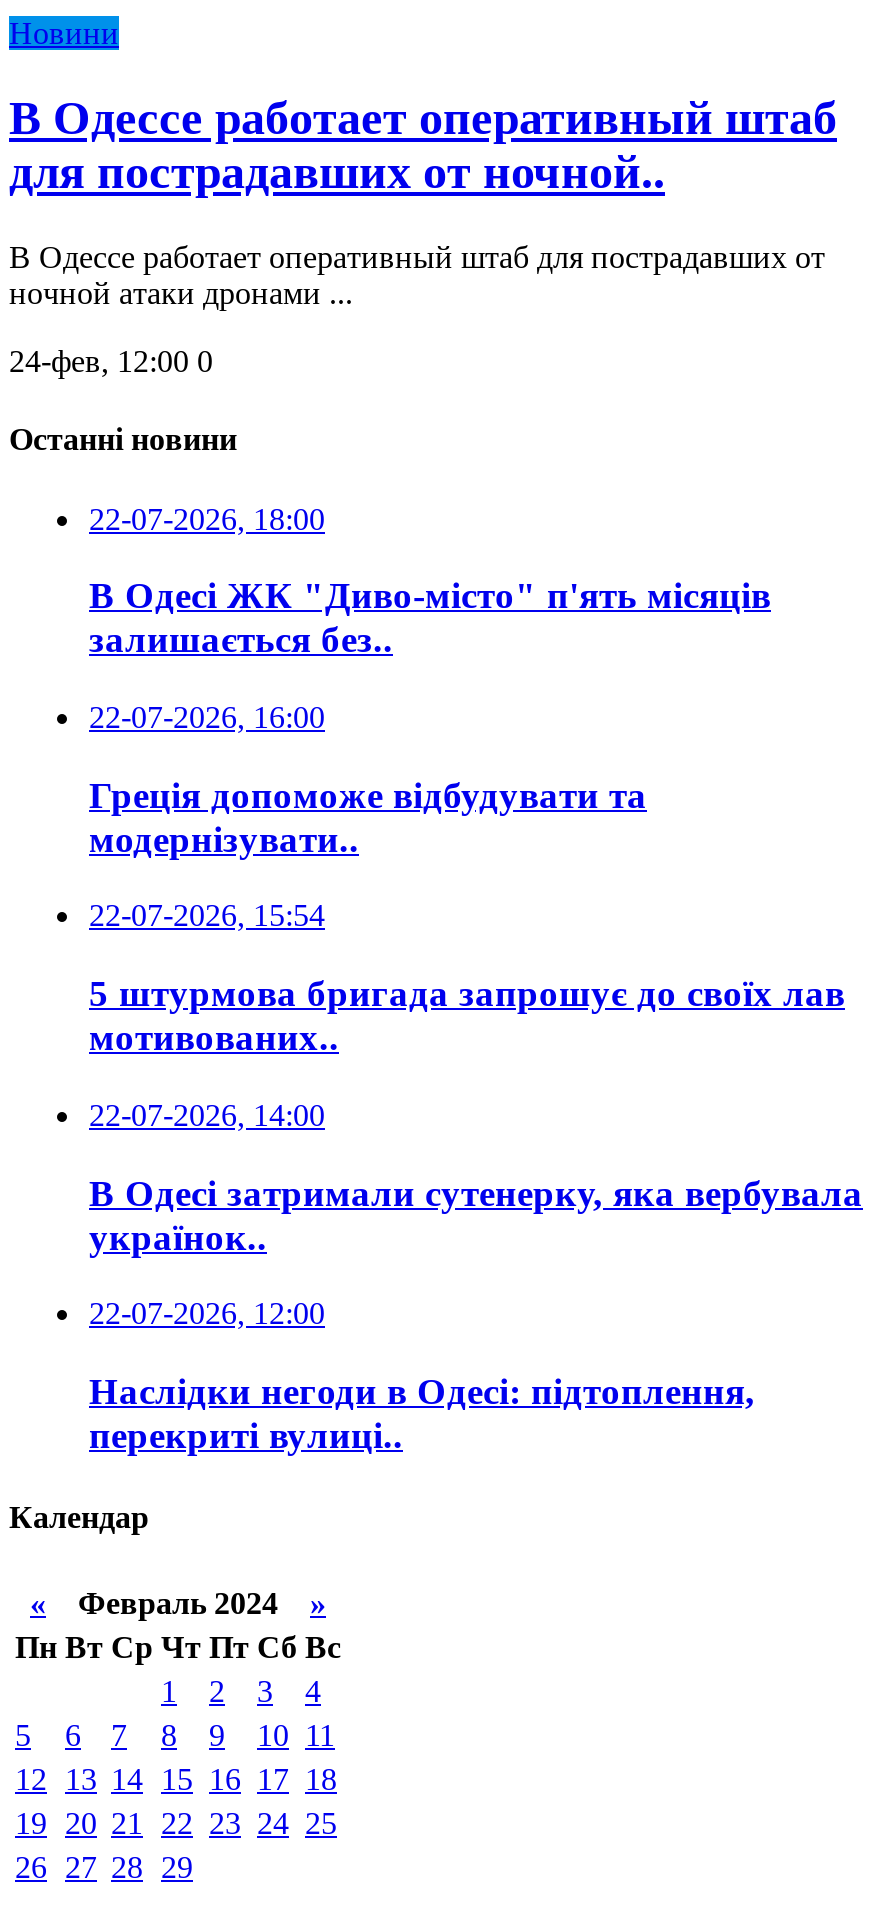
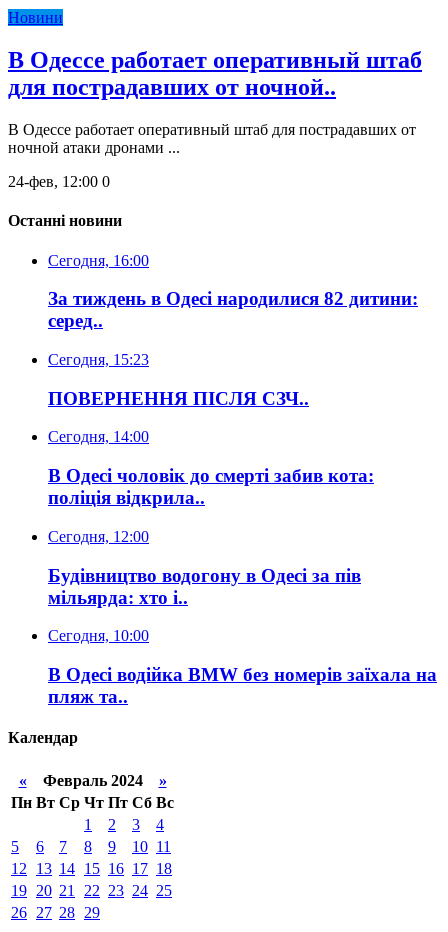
[89,501,325,535] 22-07-2026, 18:00 -> [48,252,149,269] Сегодня, 16:00
[89,575,771,661] В Одесі ЖК "Диво-місто" п'ять місяців | залишається без.. -> [48,288,418,331] За тиждень в Одесі народилися 82 дитини: | серед..
[89,700,325,734] 22-07-2026, 16:00 -> [48,351,149,368] Сегодня, 15:23
[89,774,647,860] Греція допоможе відбудувати та | модернізувати.. -> [48,388,309,409] ПОВЕРНЕННЯ ПІСЛЯ СЗЧ..
[89,899,325,933] 22-07-2026, 15:54 -> [48,428,149,445] Сегодня, 14:00
[89,972,845,1058] 5 штурмова бригада запрошує до своїх лав | мотивованих.. -> [48,465,374,508] В Одесі чоловік до смерті забив кота: | поліція відкрила..
[89,1098,325,1132] 22-07-2026, 14:00 -> [48,528,149,545] Сегодня, 12:00
[89,1171,863,1257] В Одесі затримали сутенерку, яка вербувала | українок.. -> [48,565,361,608] Будівництво водогону в Одесі за пів | мільярда: хто і..
[89,1297,325,1331] 22-07-2026, 12:00 -> [48,627,149,644] Сегодня, 10:00
[89,1370,755,1456] Наслідки негоди в Одесі: підтоплення, | перекриті вулиці.. -> [48,664,437,707] В Одесі водійка BMW без номерів заїхала на | пляж та..

